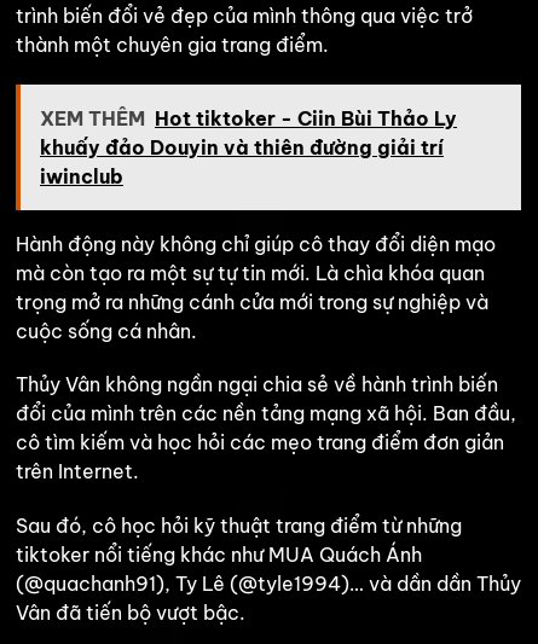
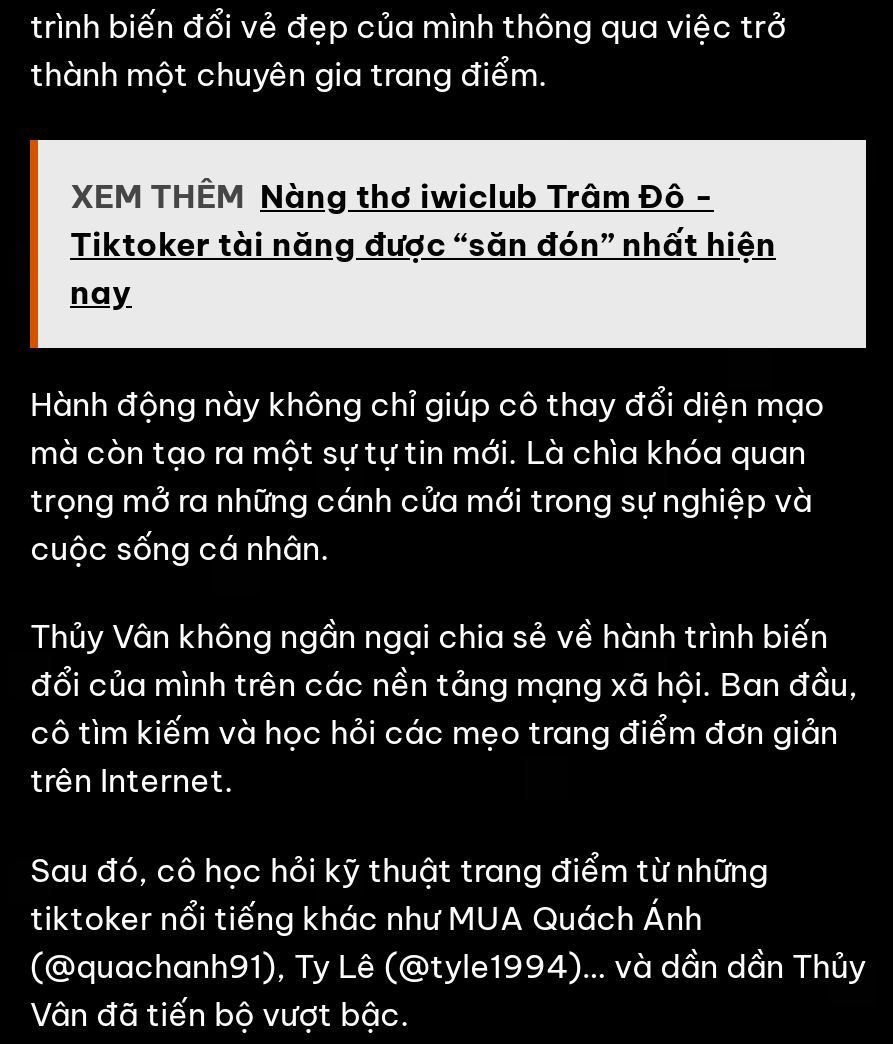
[40,106,457,188] XEM THÊM Hot tiktoker - Ciin Bùi Thảo Ly | khuấy đảo Douyin và thiên đường giải trí | iwinclub -> [70,175,776,311] XEM THÊM Nàng thơ iwiclub Trâm Đô - | Tiktoker tài năng được “săn đón” nhất hiện | nay

